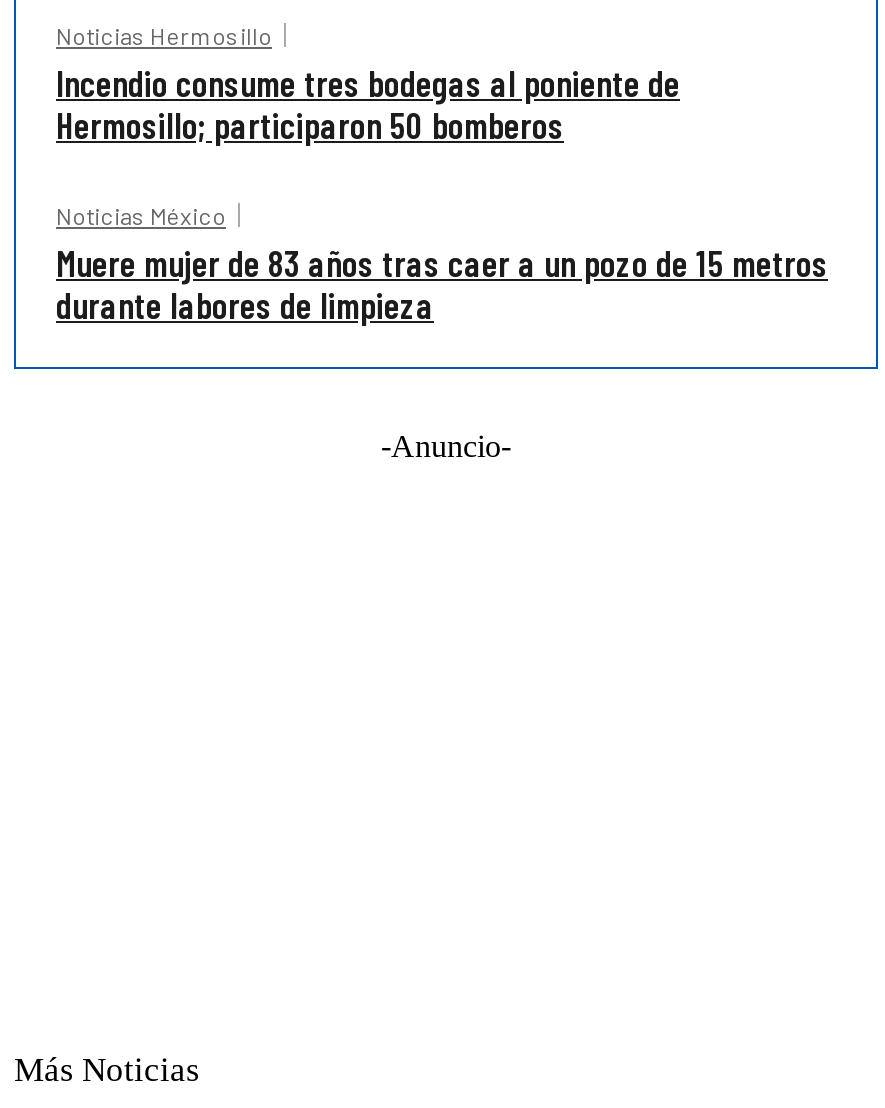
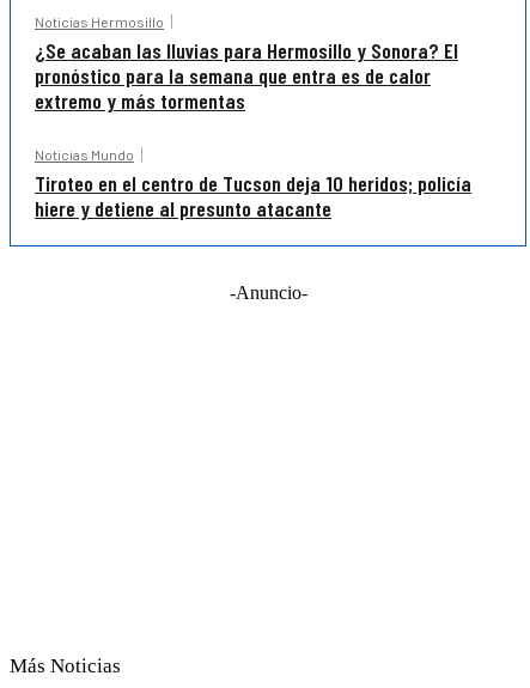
[56,61,680,147] Incendio consume tres bodegas al poniente de | Hermosillo; participaron 50 bomberos -> [35,37,458,114] ¿Se acaban las lluvias para Hermosillo y Sonora? El | pronóstico para la semana que entra es de calor | extremo y más tormentas
[56,201,828,327] Noticias México | Muere mujer de 83 años tras caer a un pozo de 15 metros | durante labores de limpieza -> [35,146,471,221] Noticias Mundo | Tiroteo en el centro de Tucson deja 10 heridos; policía | hiere y detiene al presunto atacante

